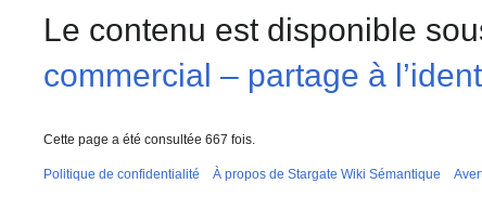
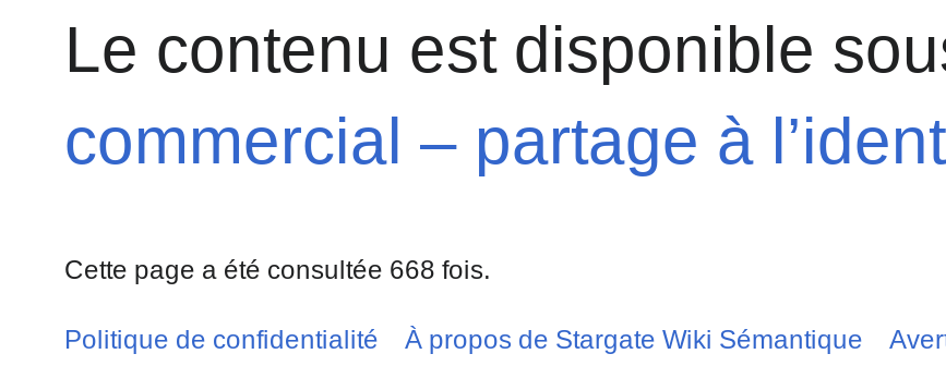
[43,132,255,147] Cette page a été consultée 667 fois. -> [64,254,490,285] Cette page a été consultée 668 fois.

